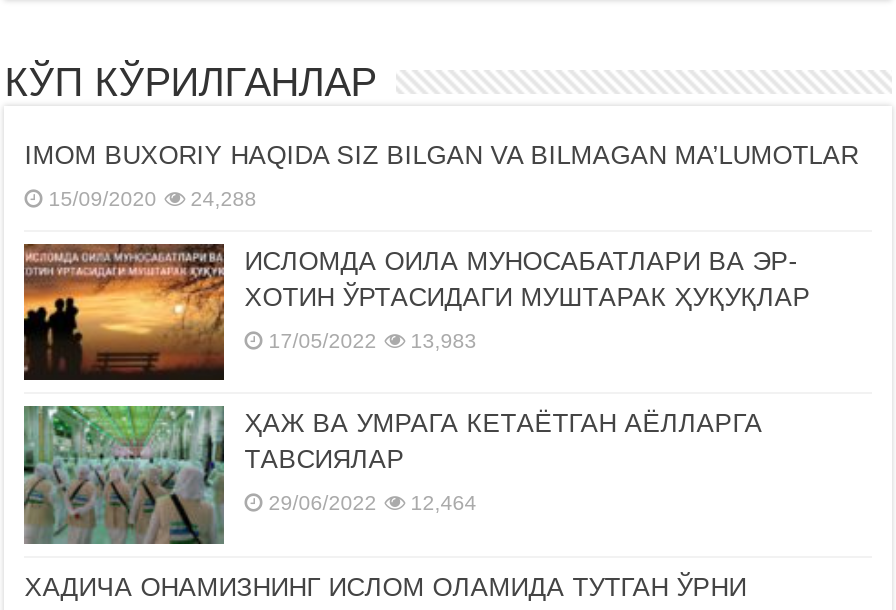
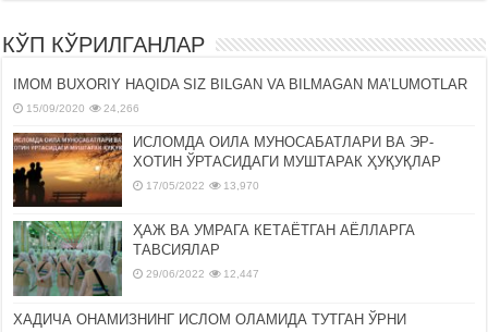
[48,188,256,210] 15/09/2020 24,288 -> [26,103,140,115] 15/09/2020 24,266
[268,330,476,352] 17/05/2022 13,983 -> [146,180,259,192] 17/05/2022 13,970
[268,493,476,515] 29/06/2022 12,464 -> [146,268,259,280] 29/06/2022 12,447

